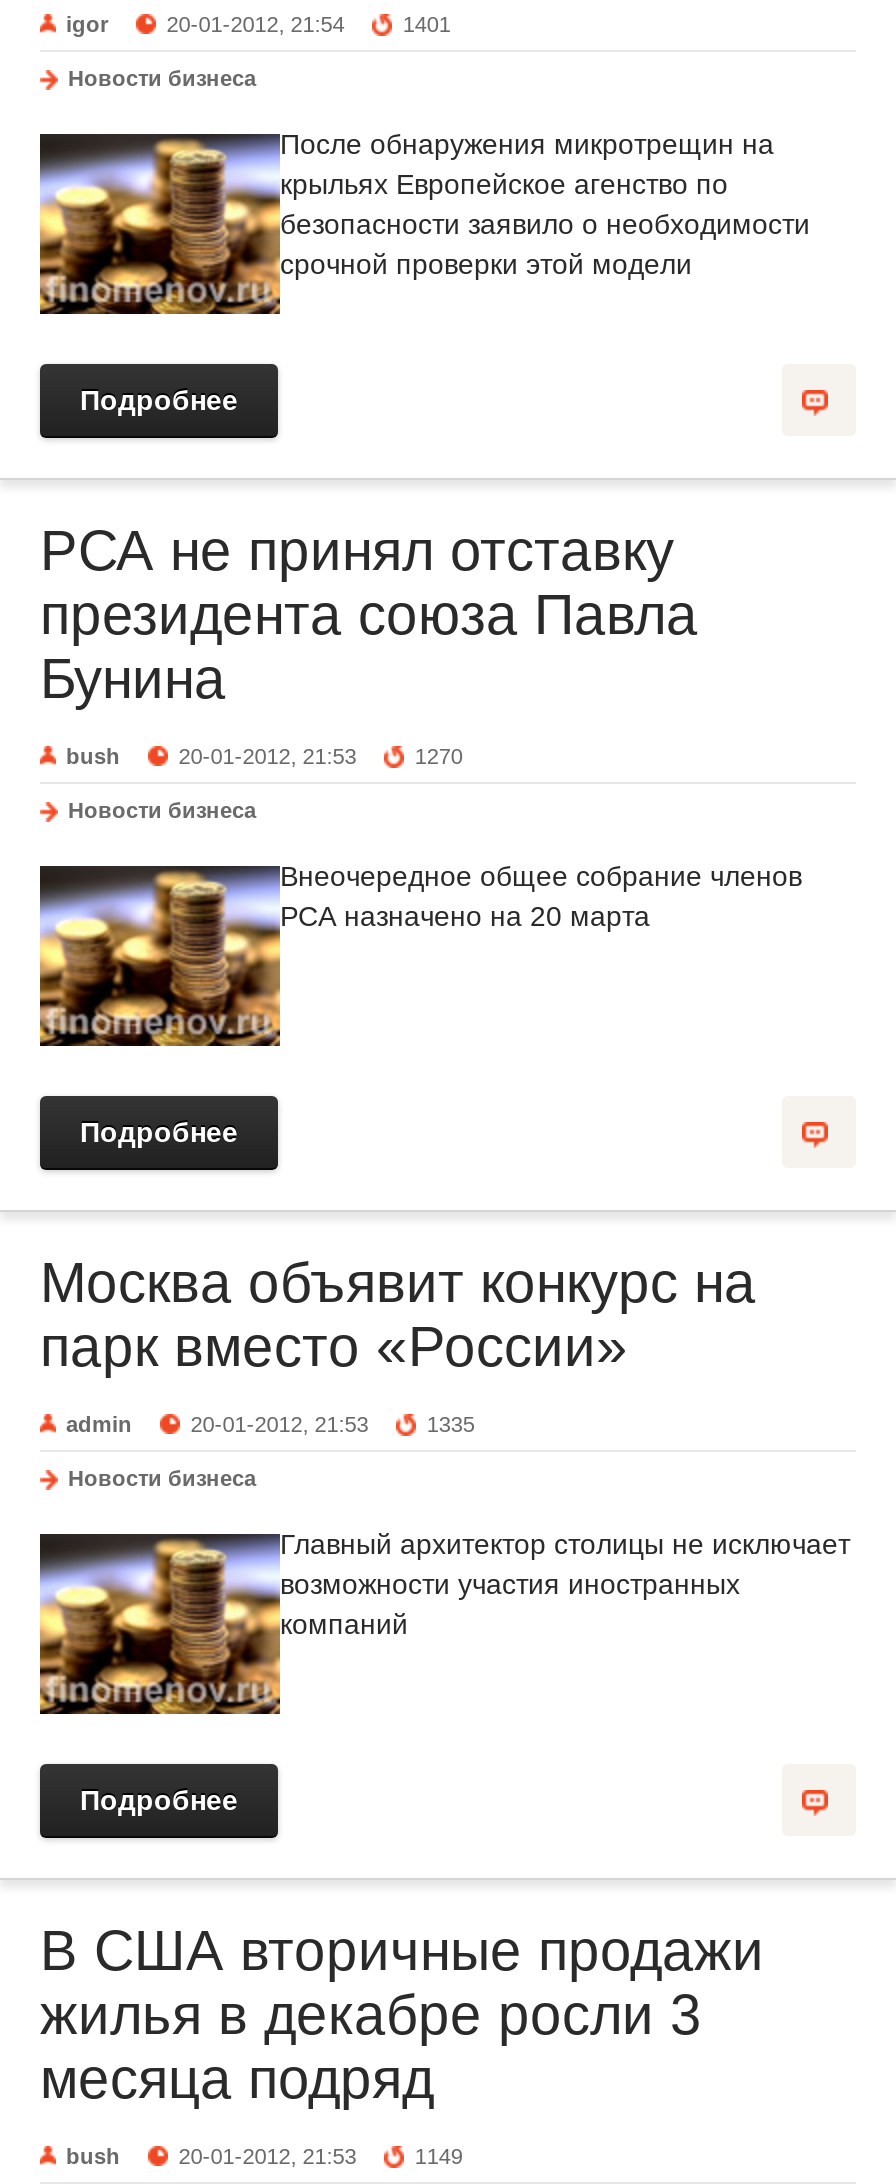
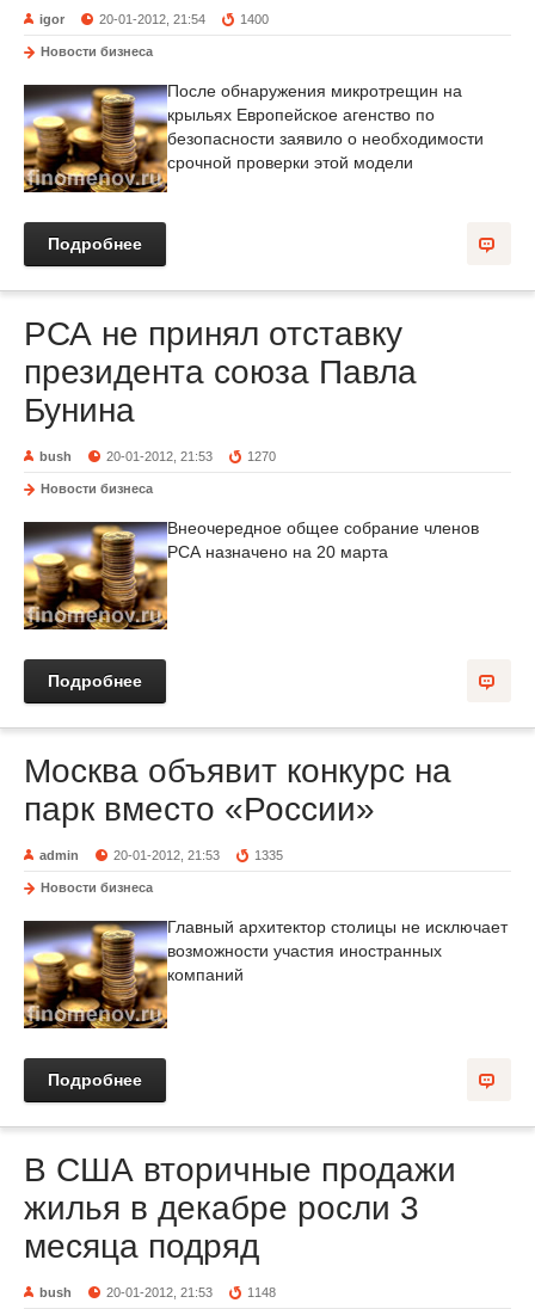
[403,12,451,36] 1401 -> [241,12,269,26] 1400
[415,2144,463,2168] 1149 -> [248,1285,276,1299] 1148

